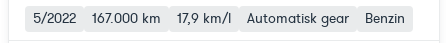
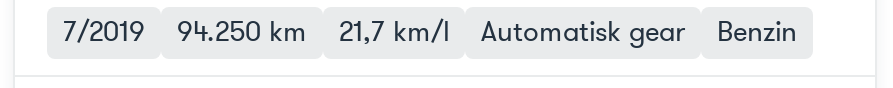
[33,9,76,28] 5/2022 -> [63,13,145,51] 7/2019
[92,9,161,28] 167.000 km -> [177,13,307,51] 94.250 km
[177,9,231,28] 17,9 km/l -> [339,13,449,51] 21,7 km/l

